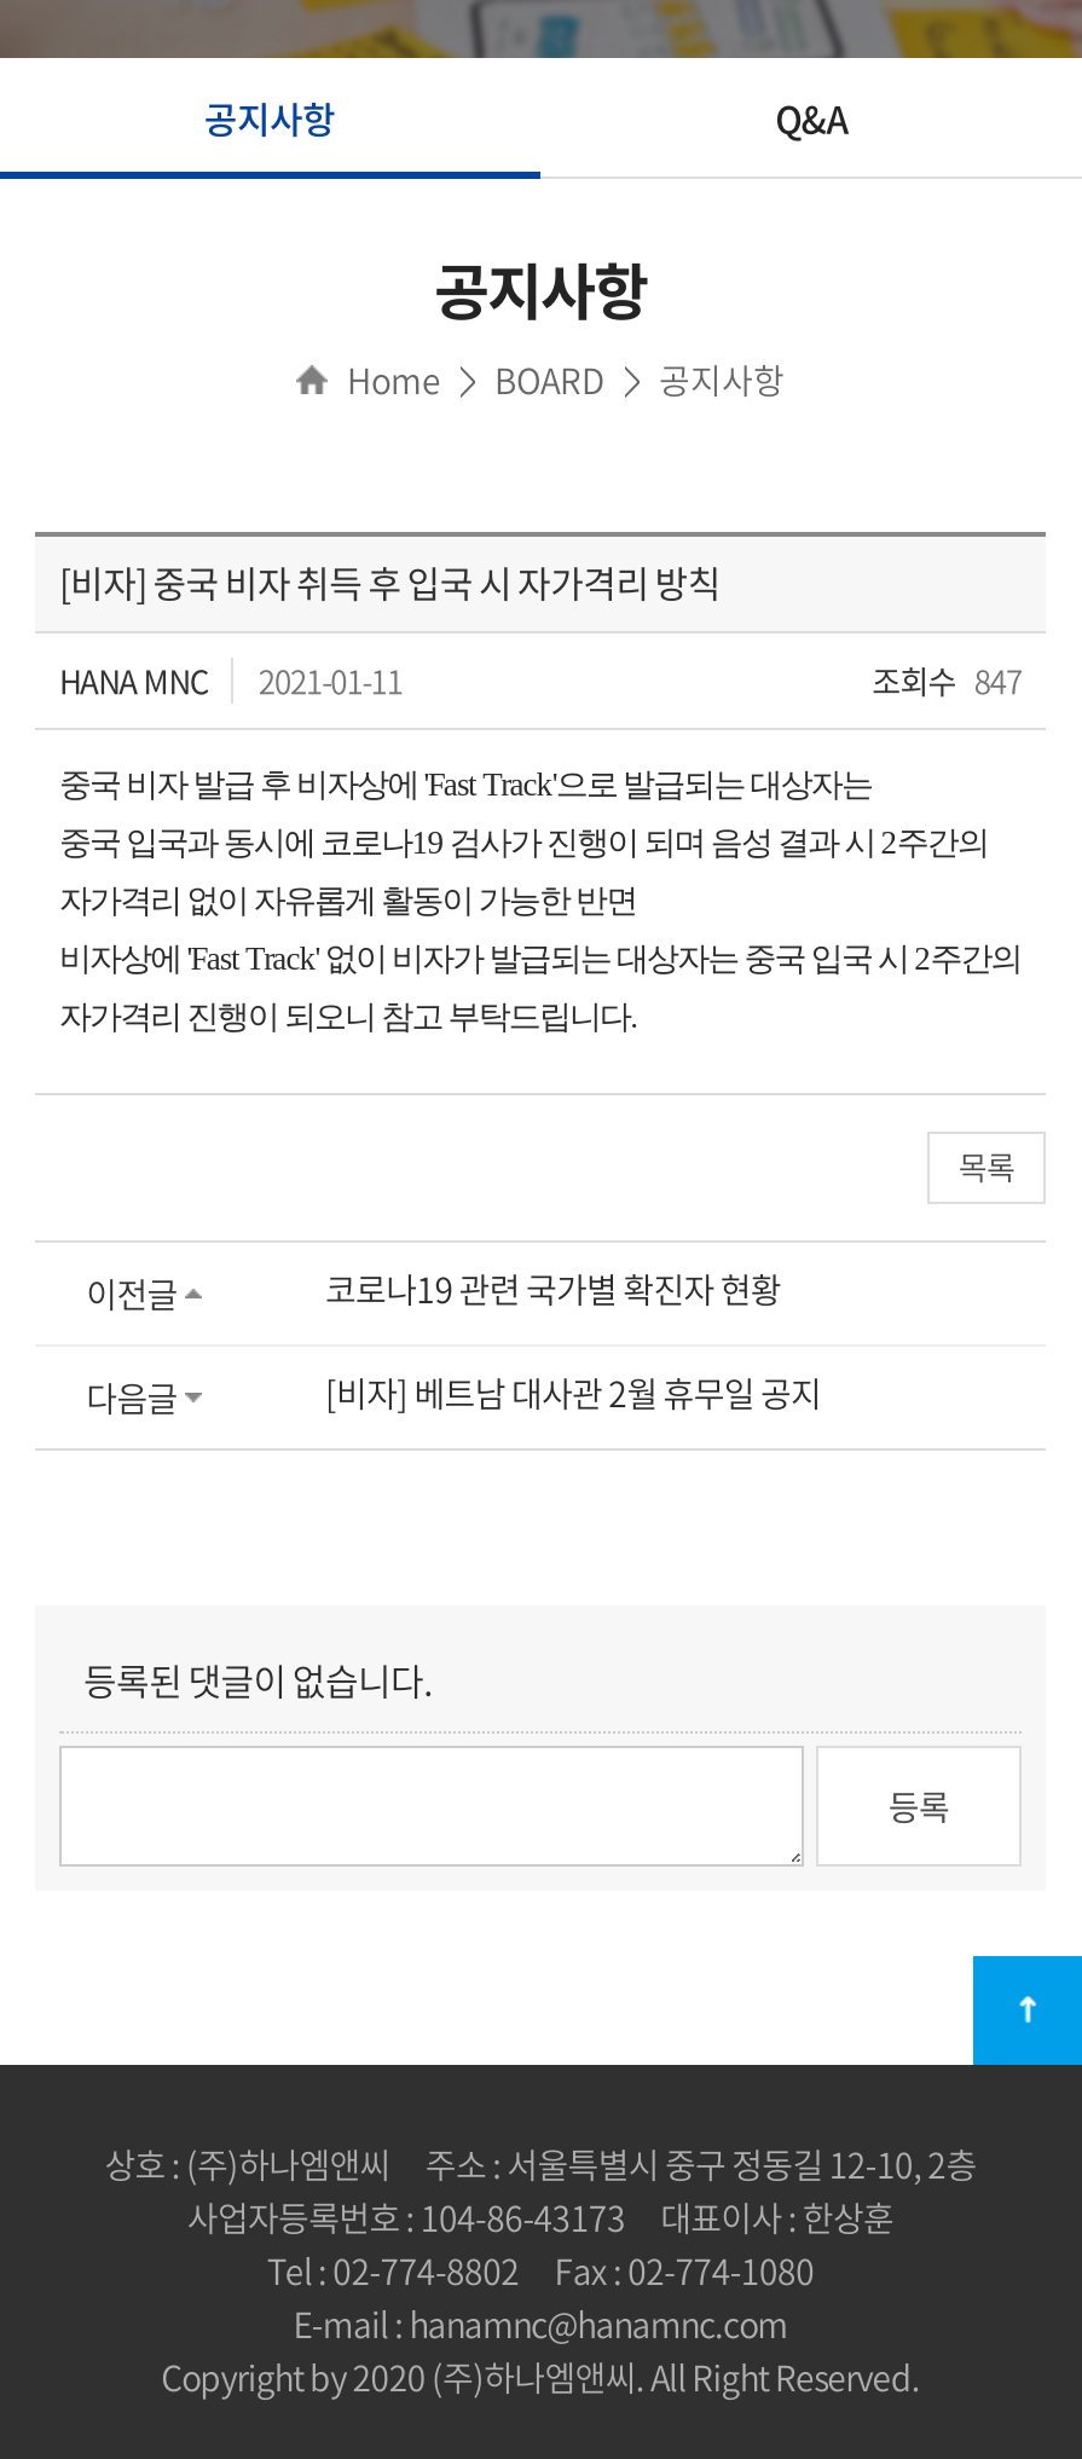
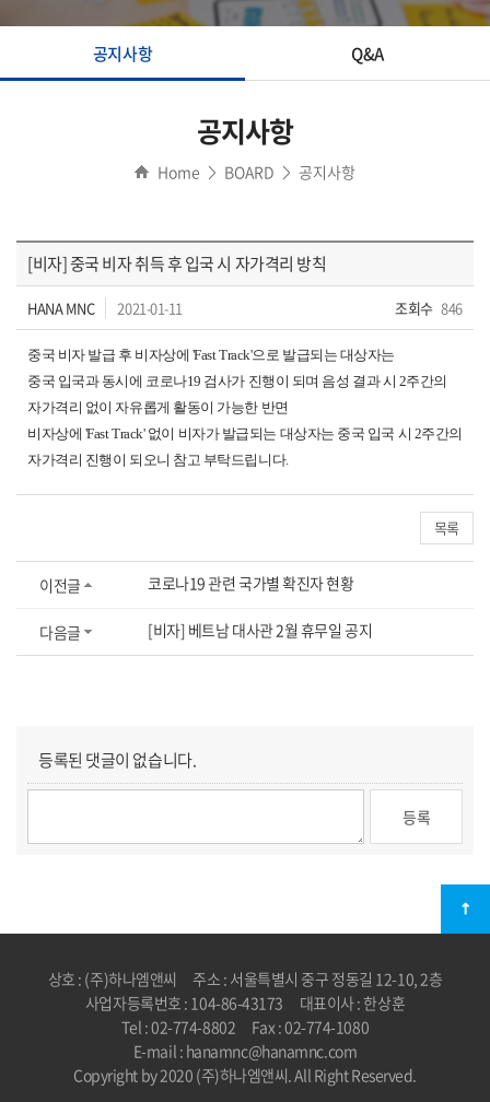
[872,658,1022,704] 조회수 847 -> [395,297,463,318] 조회수 846

